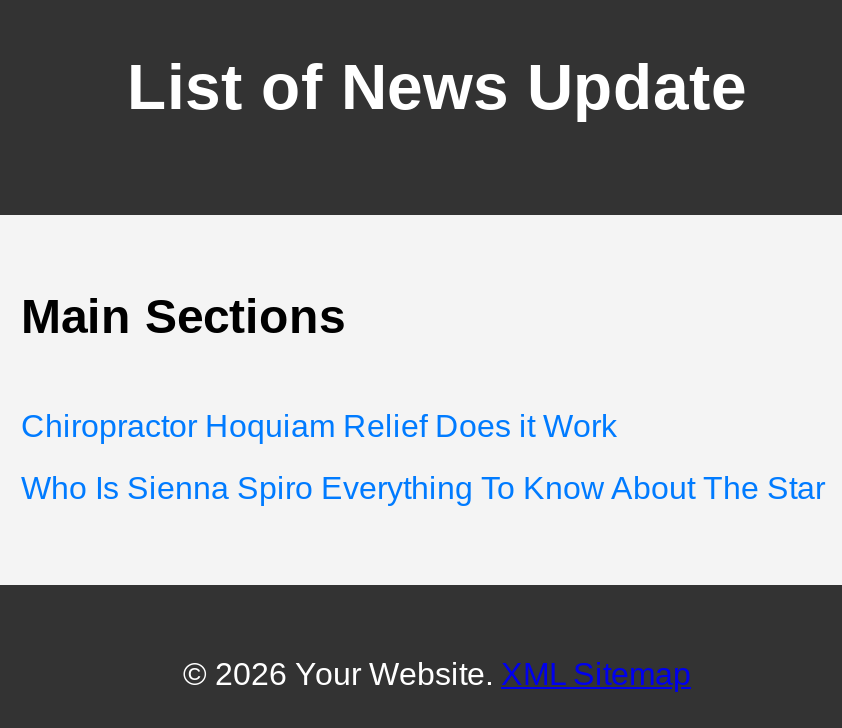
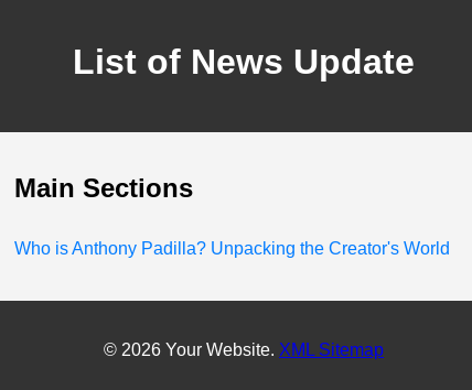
[21,409,825,506] Chiropractor Hoquiam Relief Does it Work | Who Is Sienna Spiro Everything To Know About The Star -> [14,239,450,258] Who is Anthony Padilla? Unpacking the Creator's World

